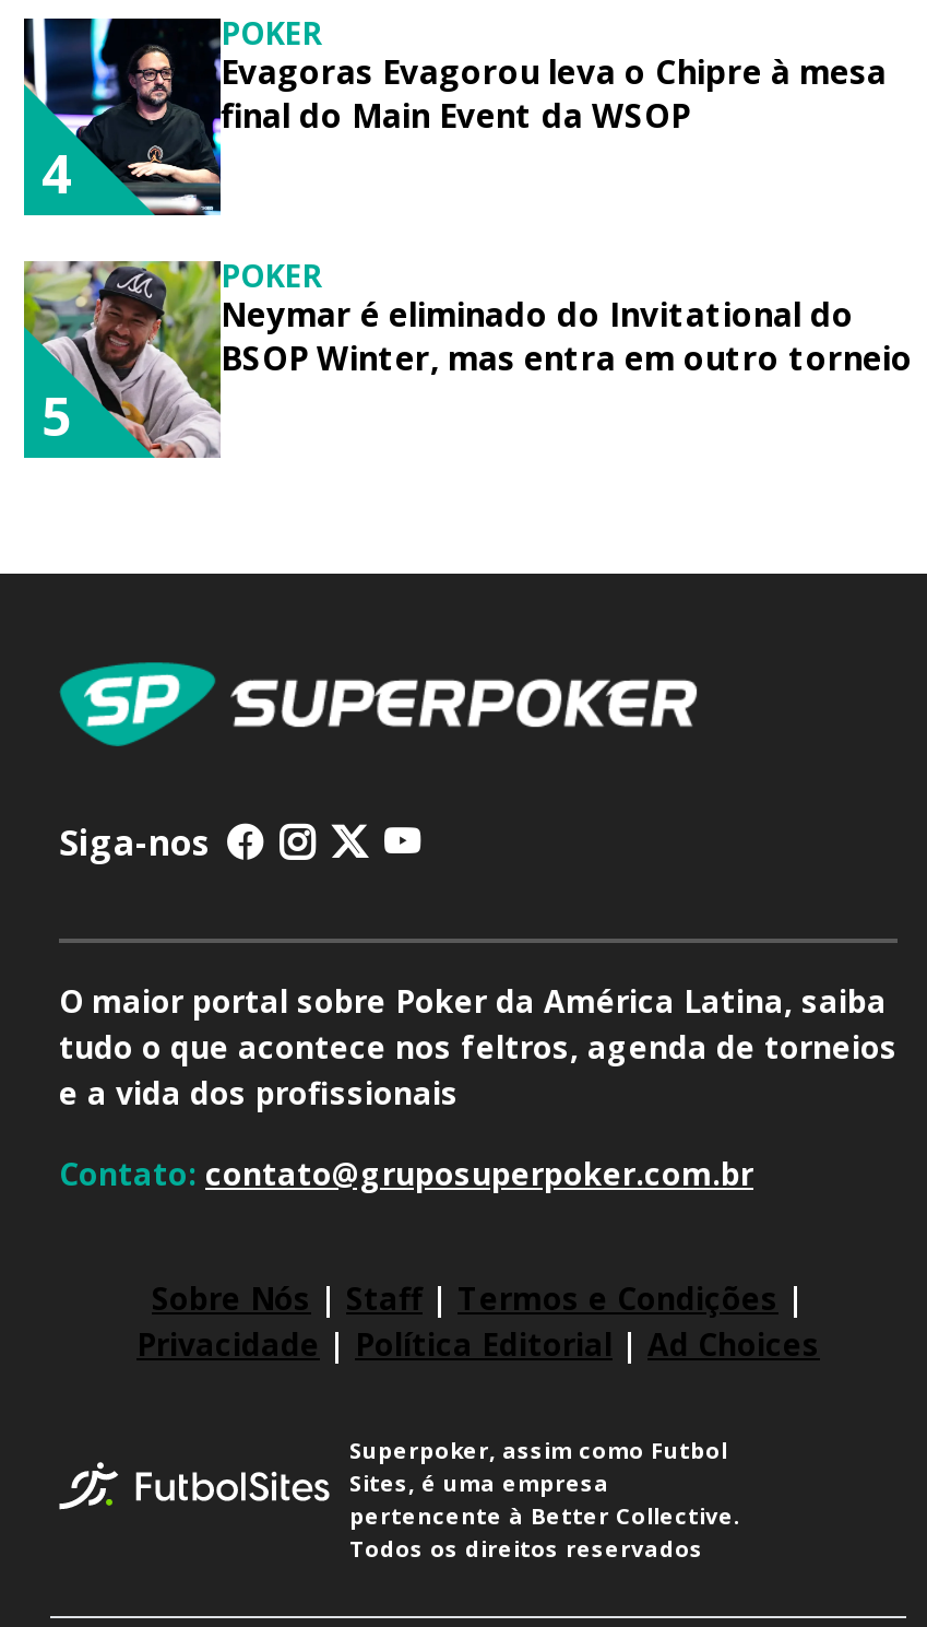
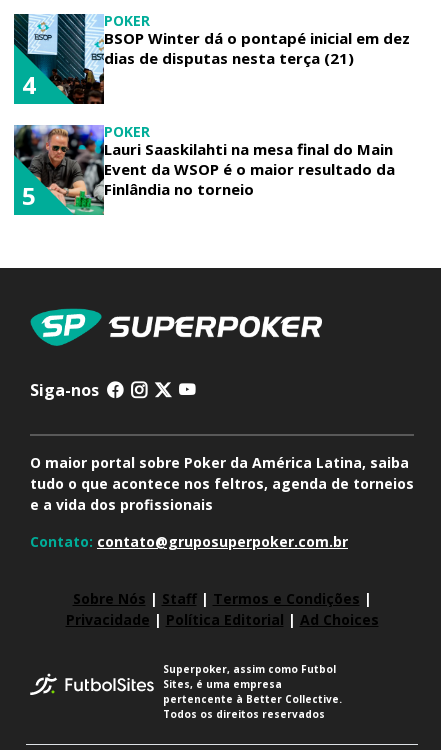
[22,15,887,219] [image] | Evagoras Evagorou leva o Chipre à mesa | final do Main Event da WSOP -> [14,13,410,105] [image] | BSOP Winter dá o pontapé inicial em dez | dias de disputas nesta terça (21)
[22,260,913,461] [image] | Neymar é eliminado do Invitational do | BSOP Winter, mas entra em outro torneio -> [13,124,395,216] [image] | Lauri Saaskilahti na mesa final do Main | Event da WSOP é o maior resultado da | Finlândia no torneio

